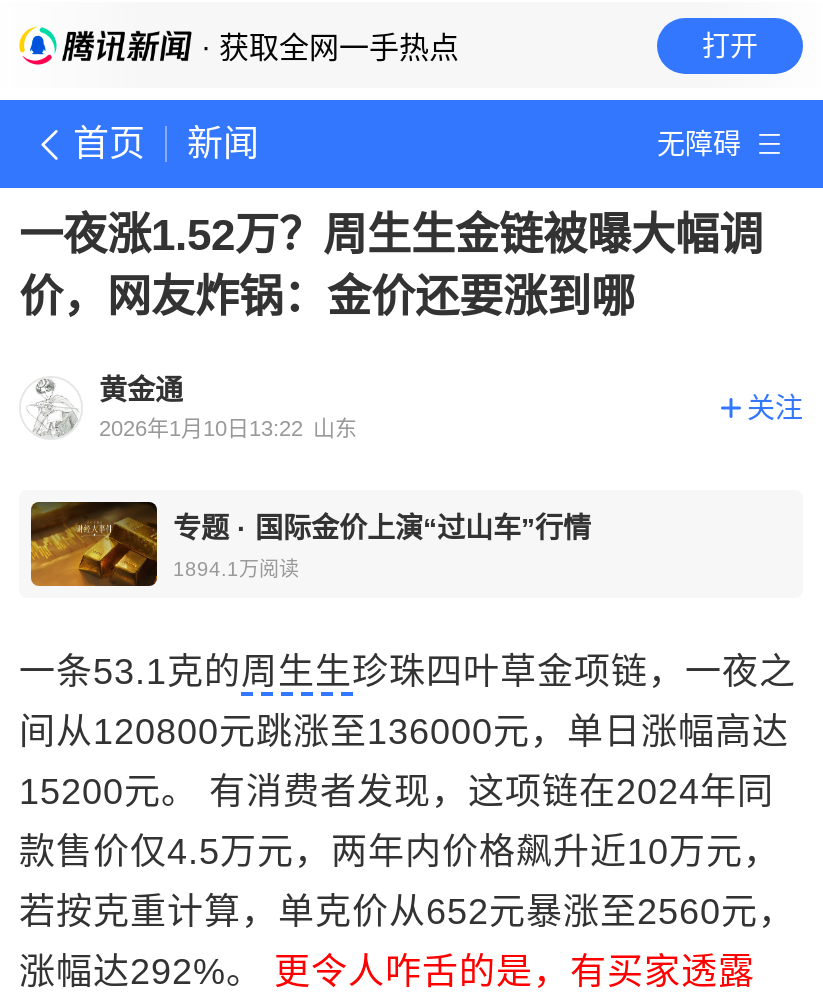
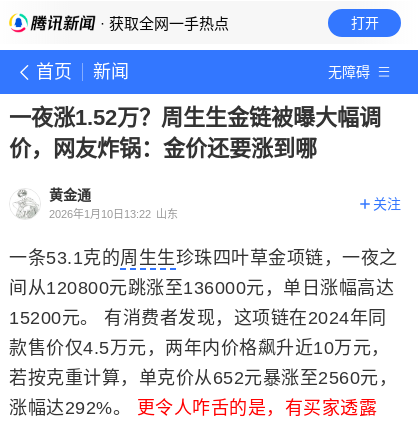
[29,500,591,588] [image] | 专题·国际金价上演“过山车”行情 | 1894.1万阅读 -> none

